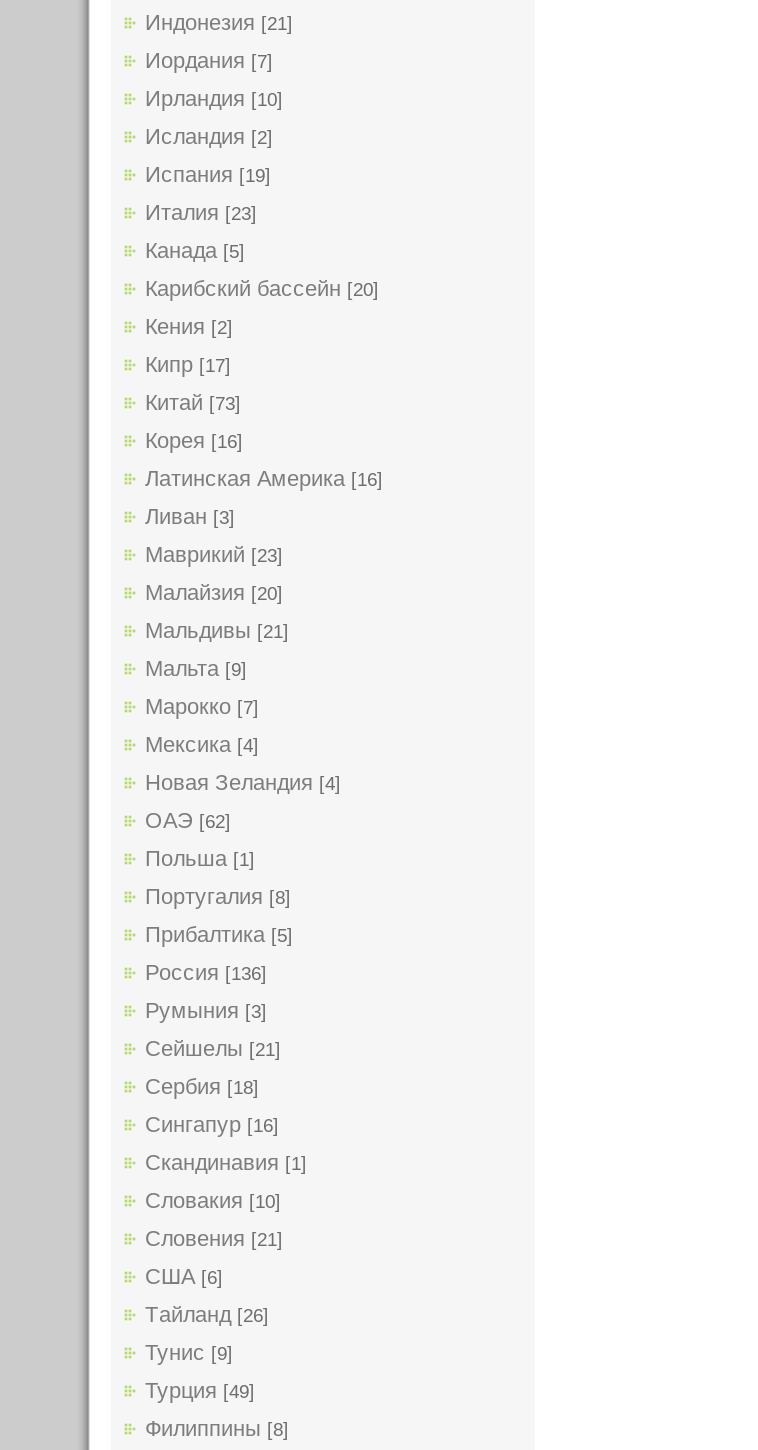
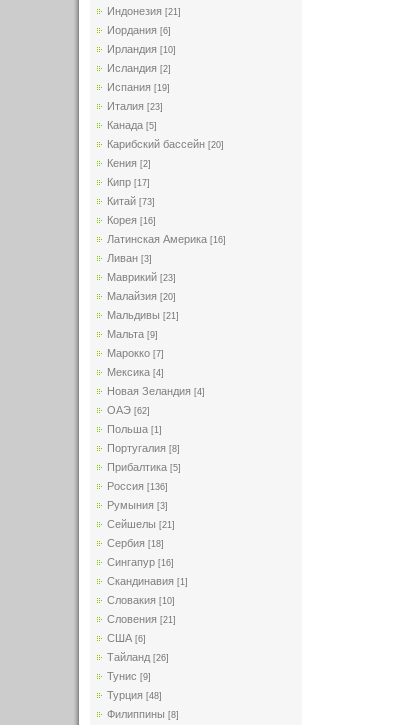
[145,48,273,72] Иордания [7] -> [107,24,171,36] Иордания [6]
[145,1378,255,1402] Турция [49] -> [107,689,162,701] Турция [48]

